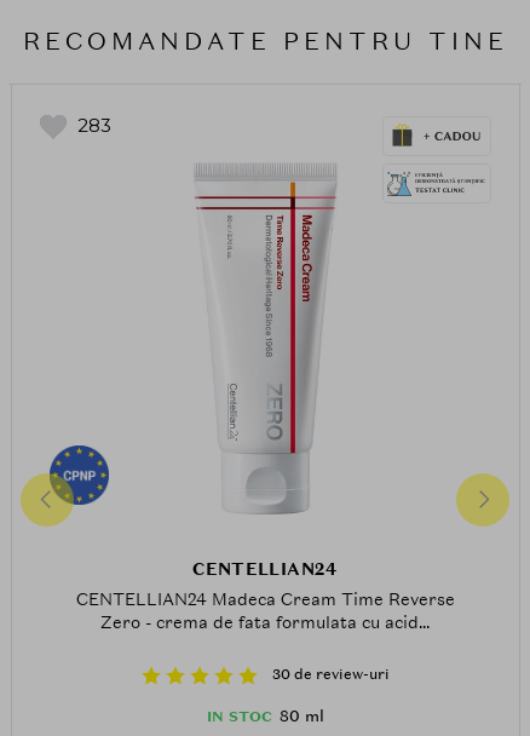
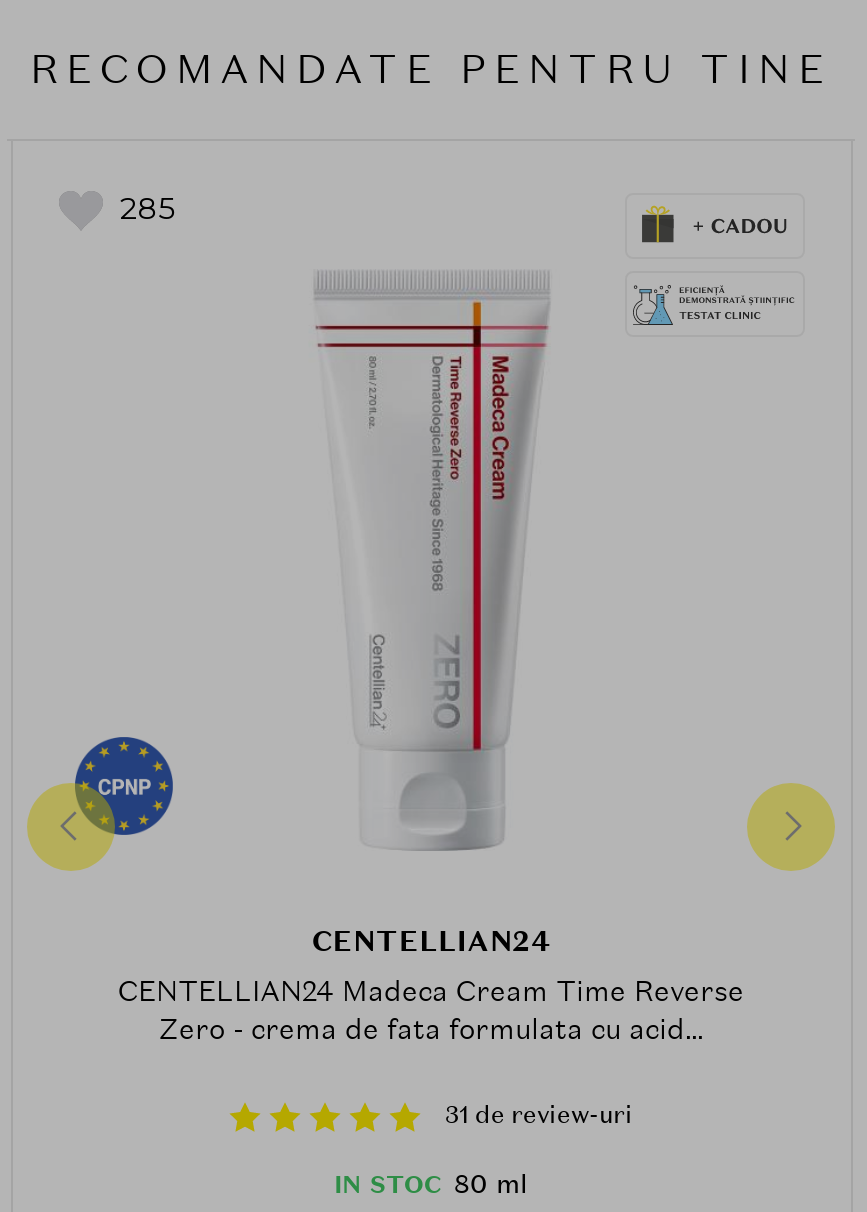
[77,114,111,137] 283 -> [120,189,176,227] 285
[272,665,389,684] 30 de review-uri -> [445,1100,633,1132] 31 de review-uri

